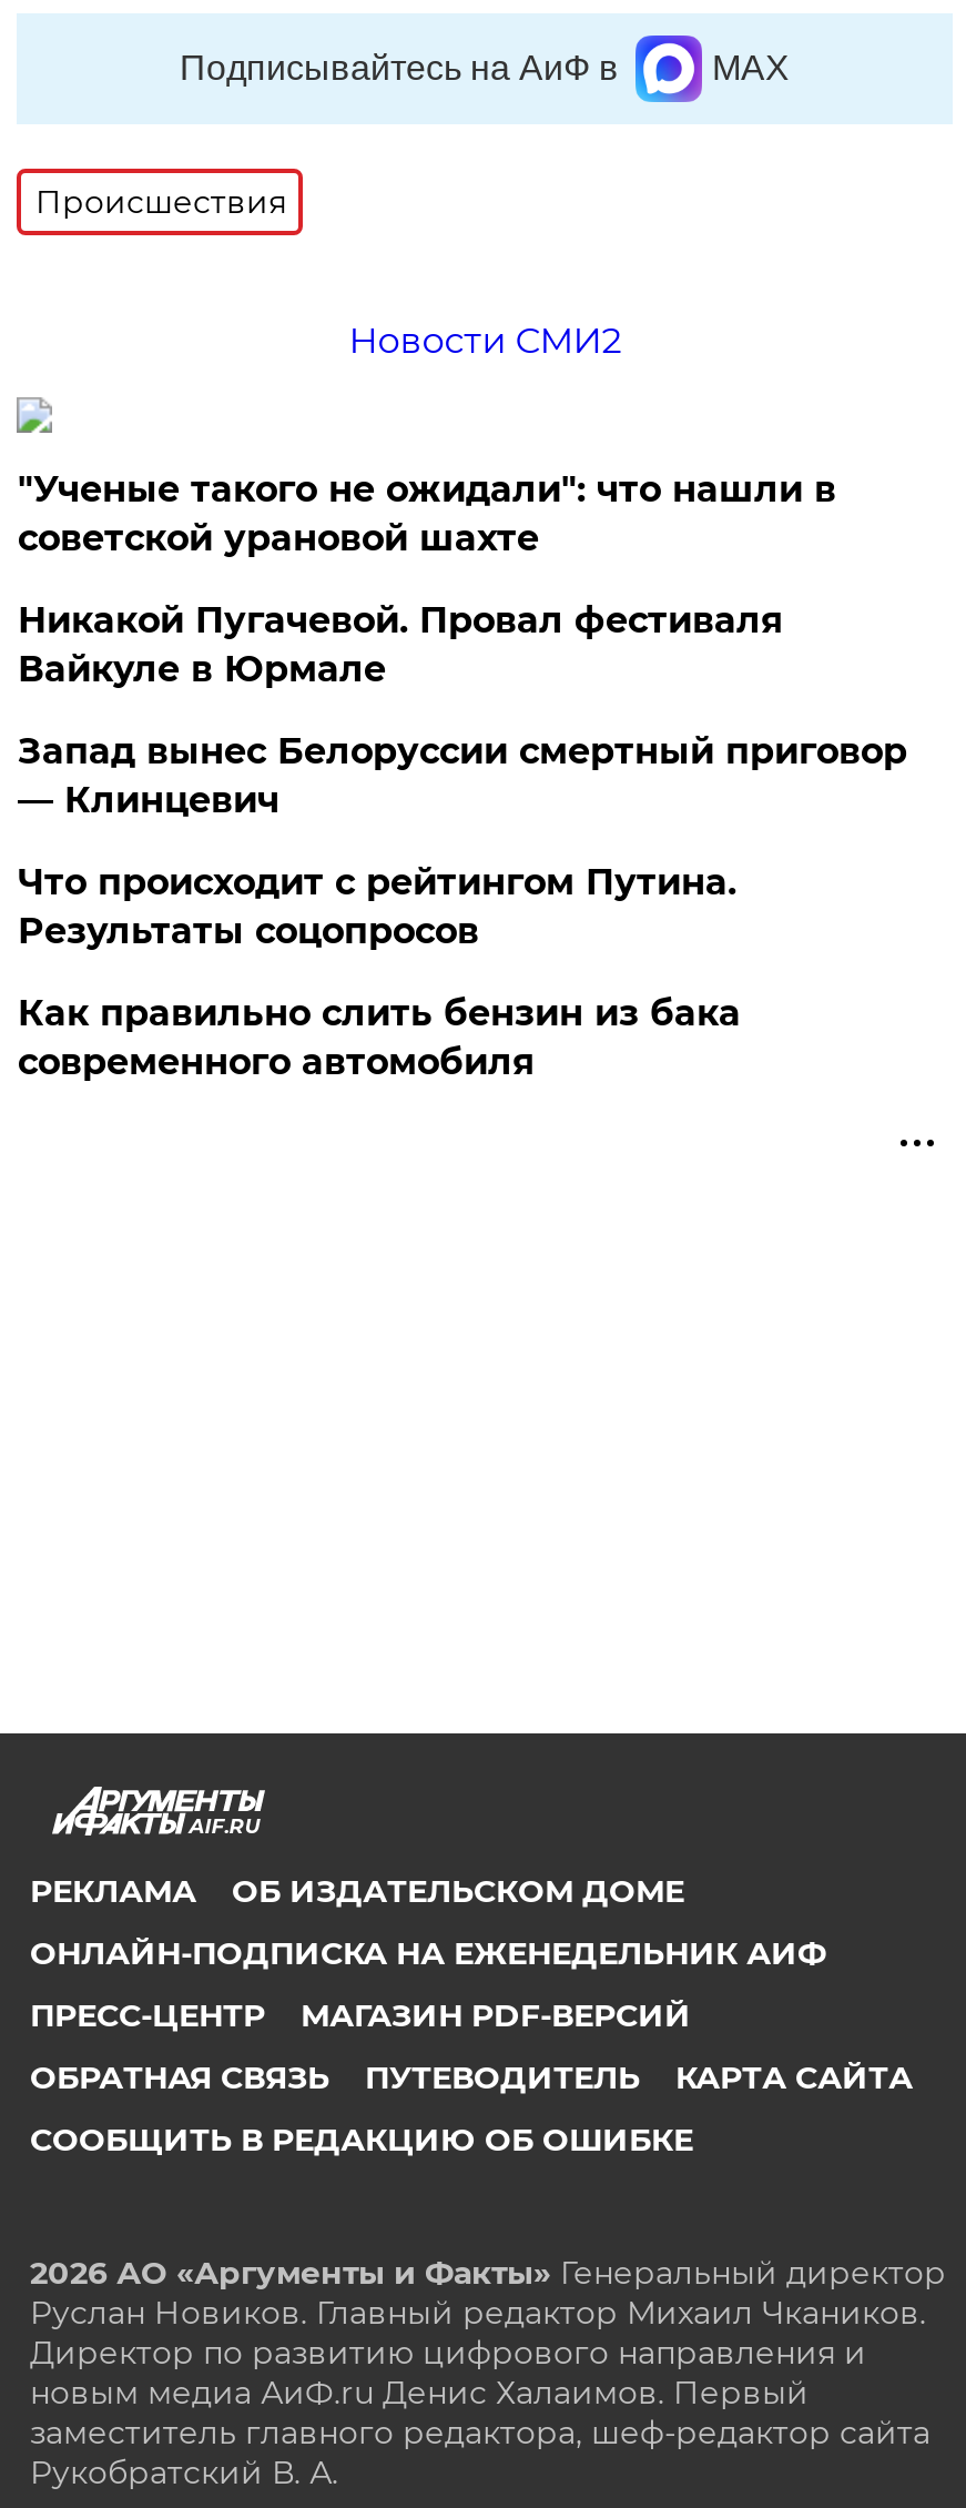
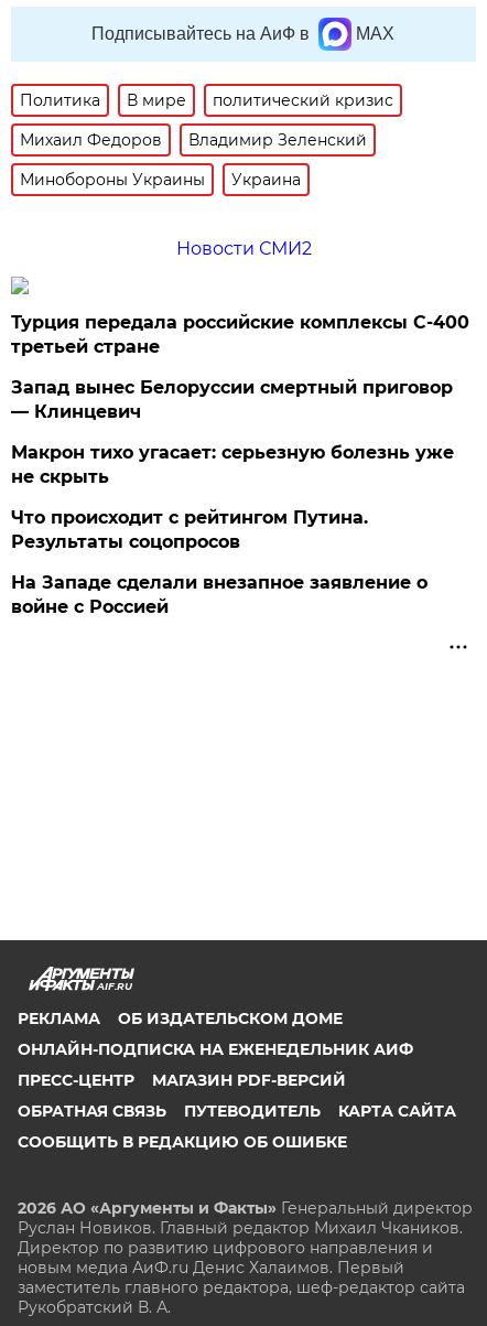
[35,182,286,222] Происшествия -> [20,90,394,190] Политика | В мире | политический кризис | Михаил Федоров | Владимир Зеленский | Минобороны Украины | Украина
[18,468,836,690] "Ученые такого не ожидали": что нашли в | советской урановой шахте | Никакой Пугачевой. Провал фестиваля | Вайкуле в Юрмале -> [11,312,470,357] Турция передала российские комплексы С-400 | третьей стране
none -> [11,442,454,487] Макрон тихо угасает: серьезную болезнь уже | не скрыть
[18,992,741,1083] Как правильно слить бензин из бака | современного автомобиля -> [11,572,428,617] На Западе сделали внезапное заявление о | войне с Россией

